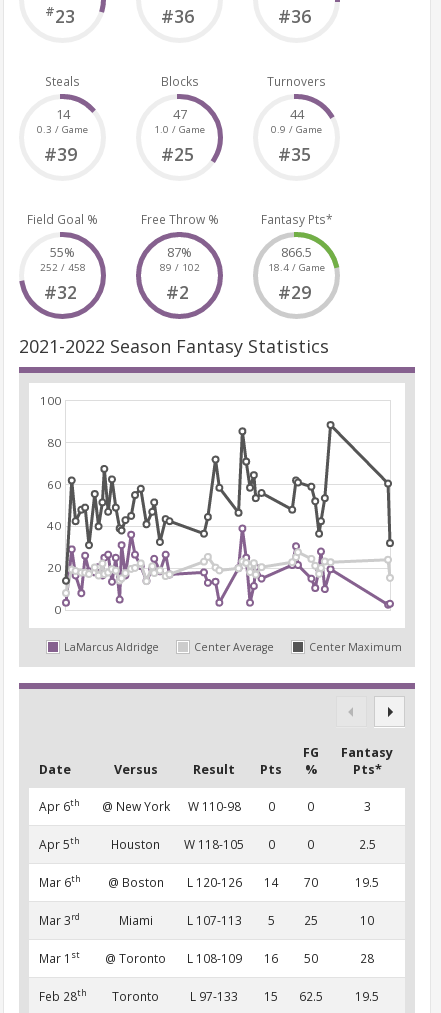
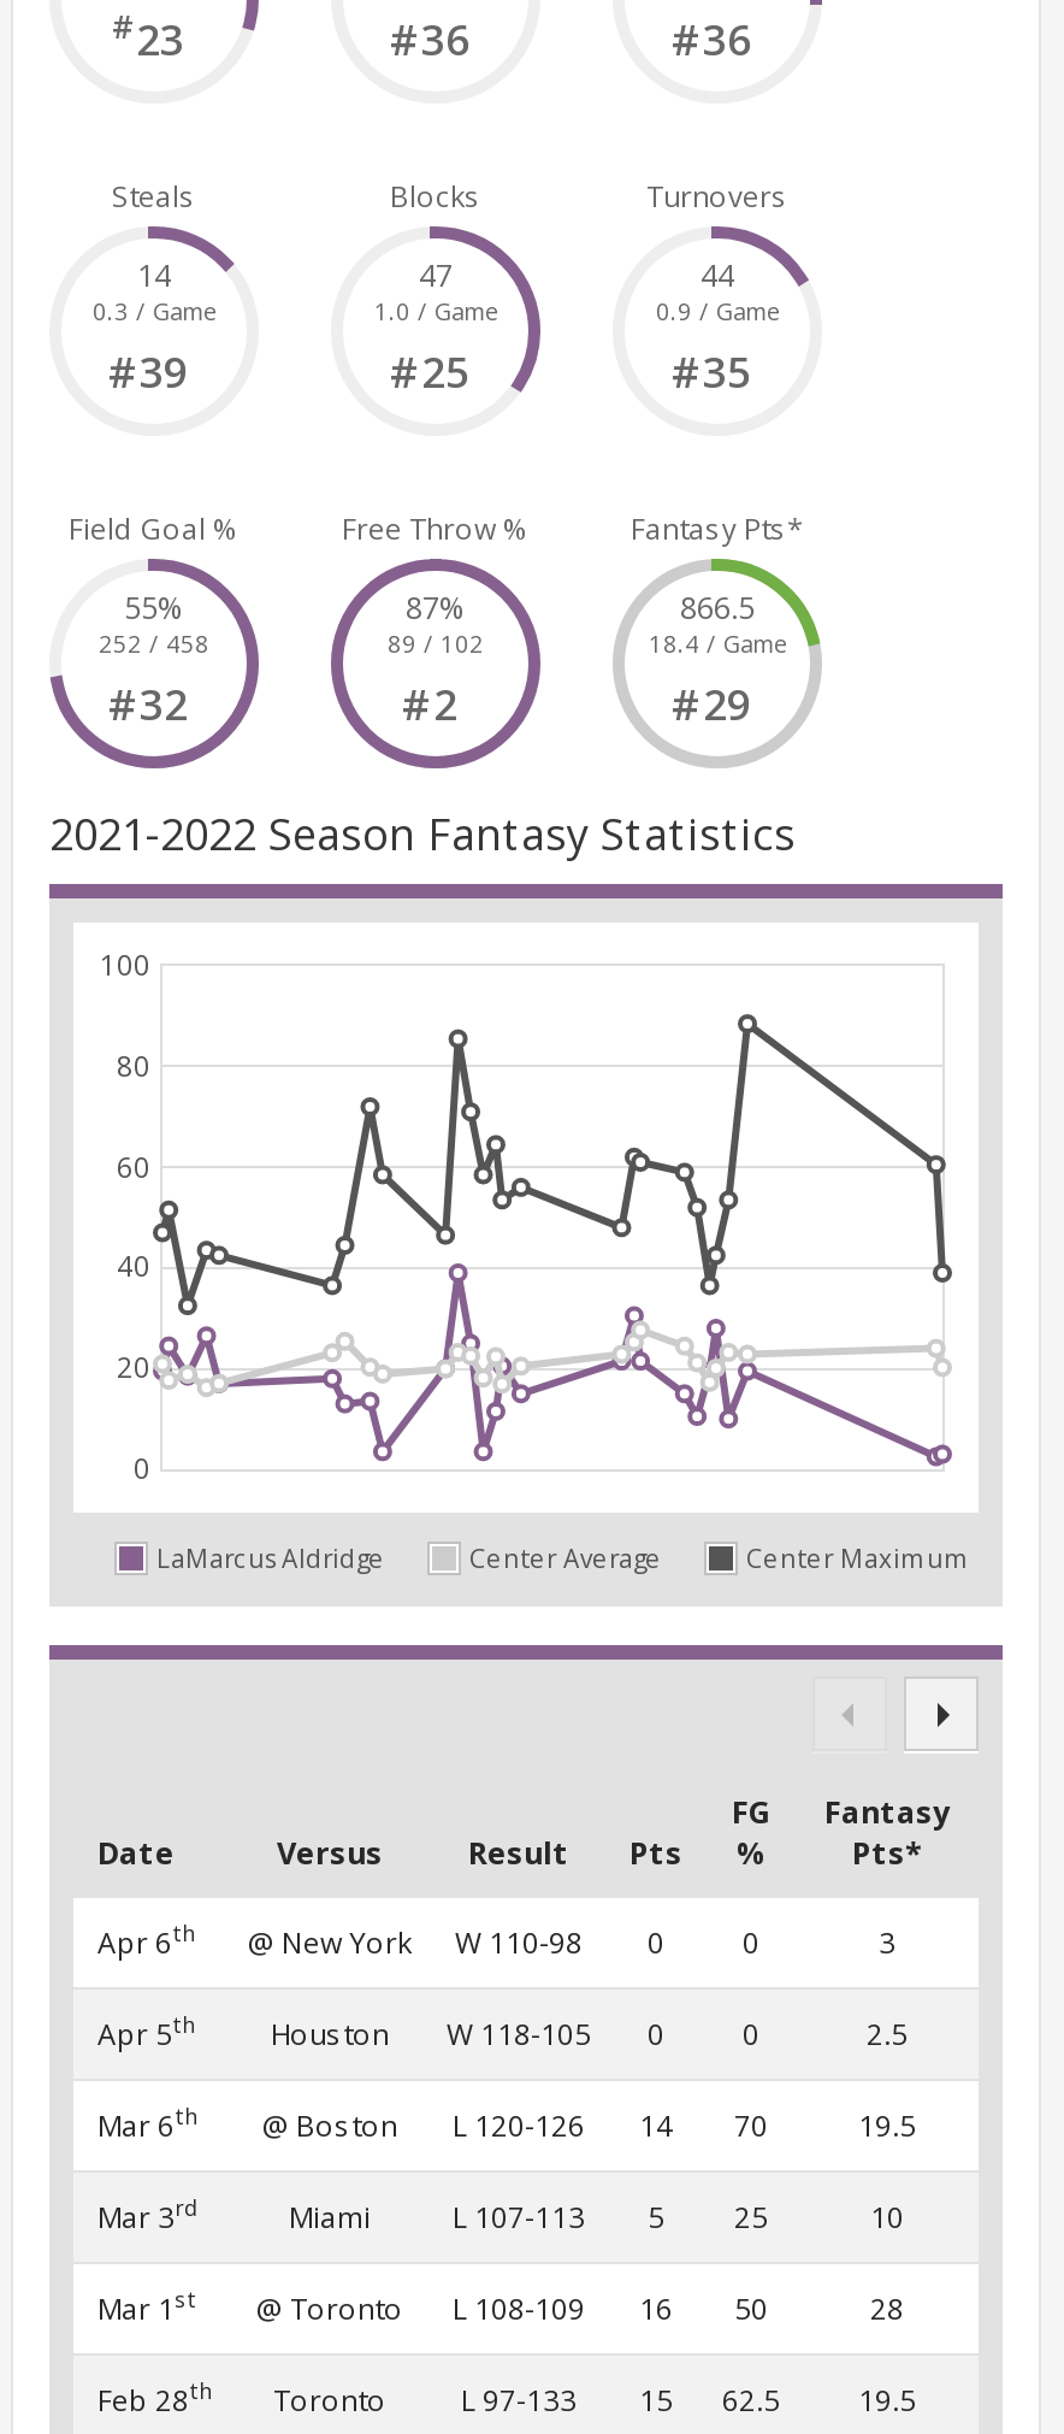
[61,420,395,608] [image] -> [150,1012,954,1464] [image]

